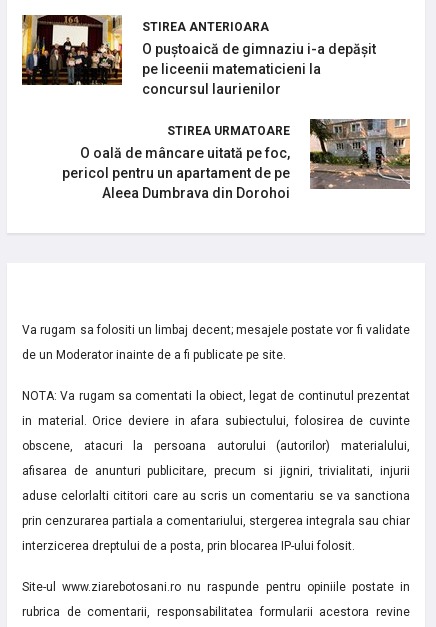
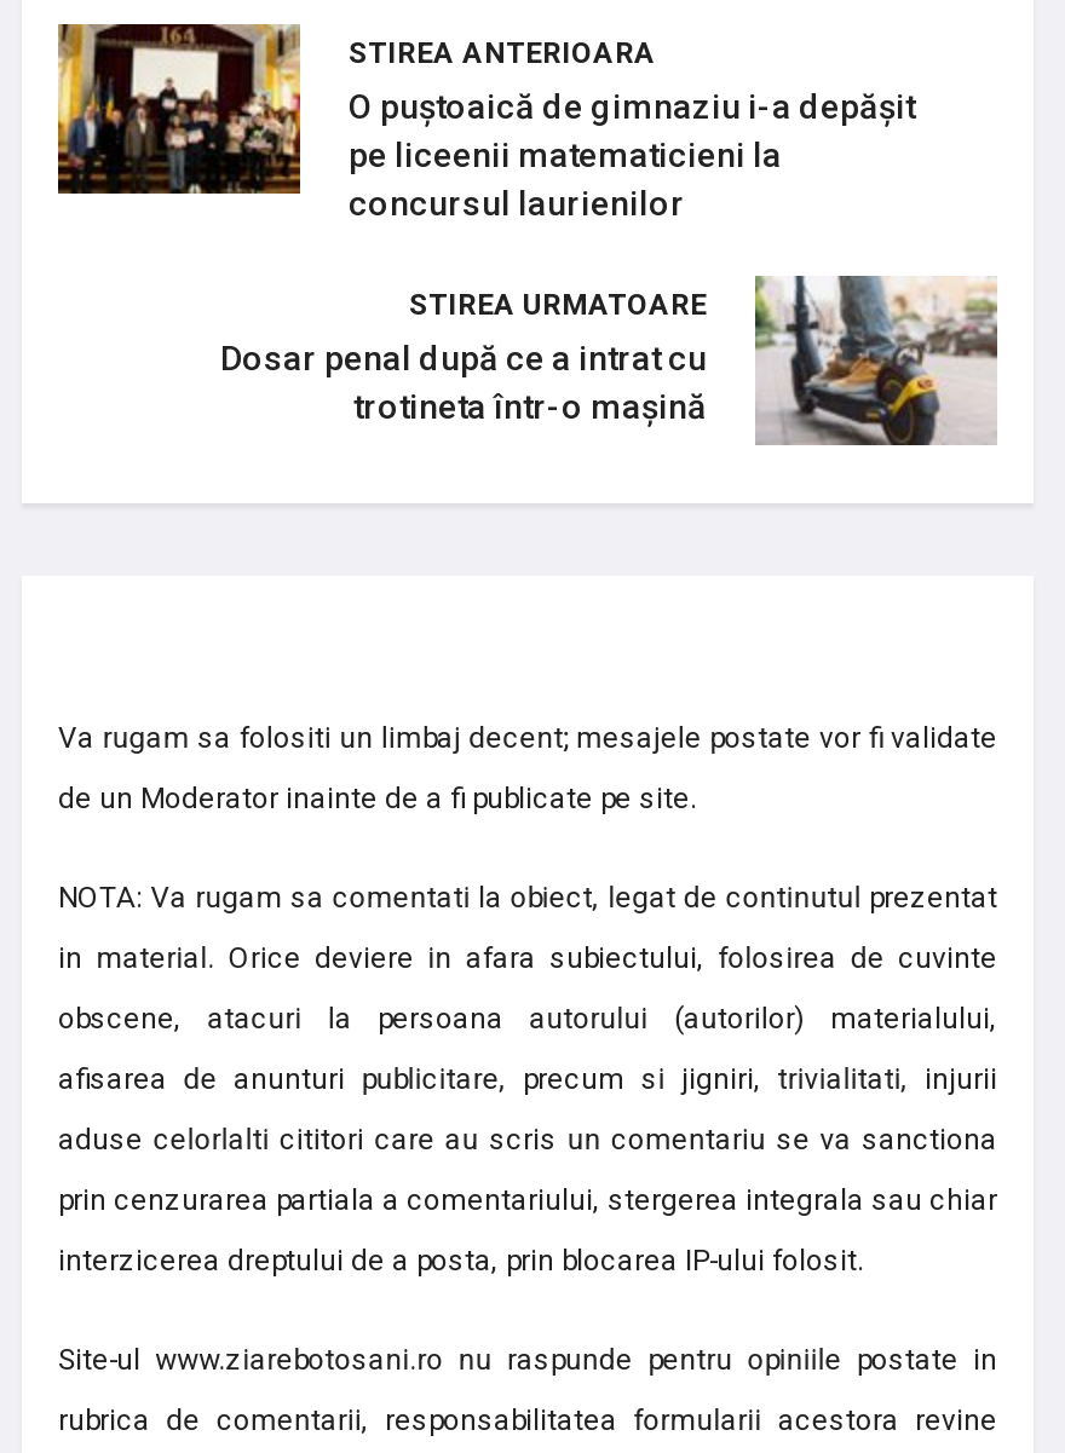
[62,118,410,201] [image] | O oală de mâncare uitată pe foc, | pericol pentru un apartament de pe | Aleea Dumbrava din Dorohoi -> [220,276,997,445] [image] | Dosar penal după ce a intrat cu | trotineta într-o mașină

